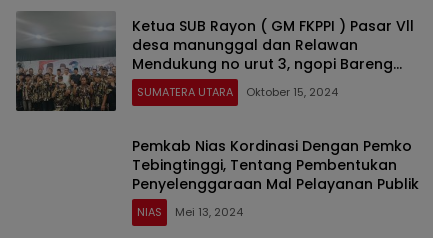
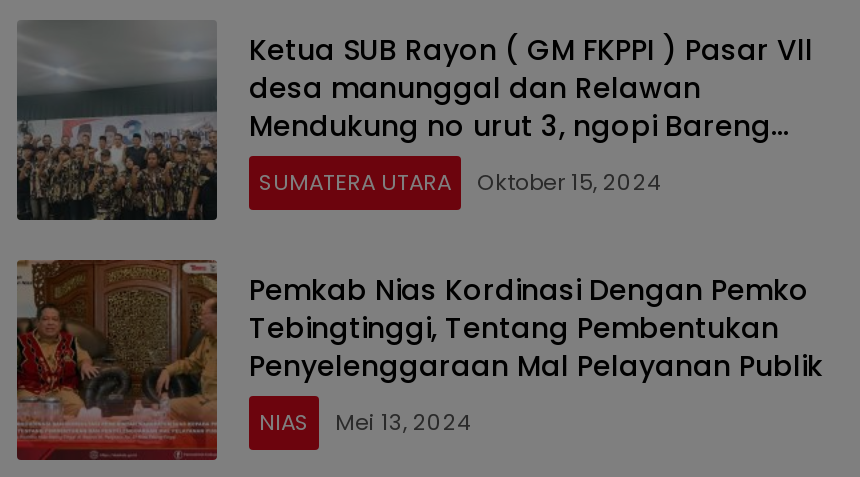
none -> [15,258,219,462] [image]

